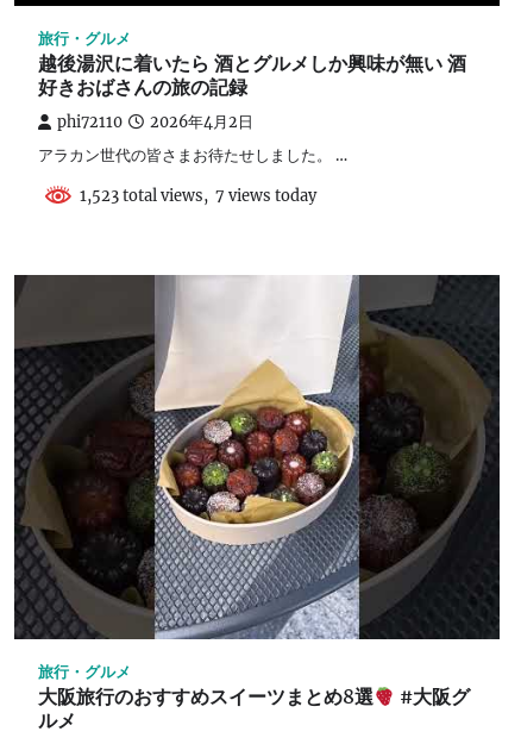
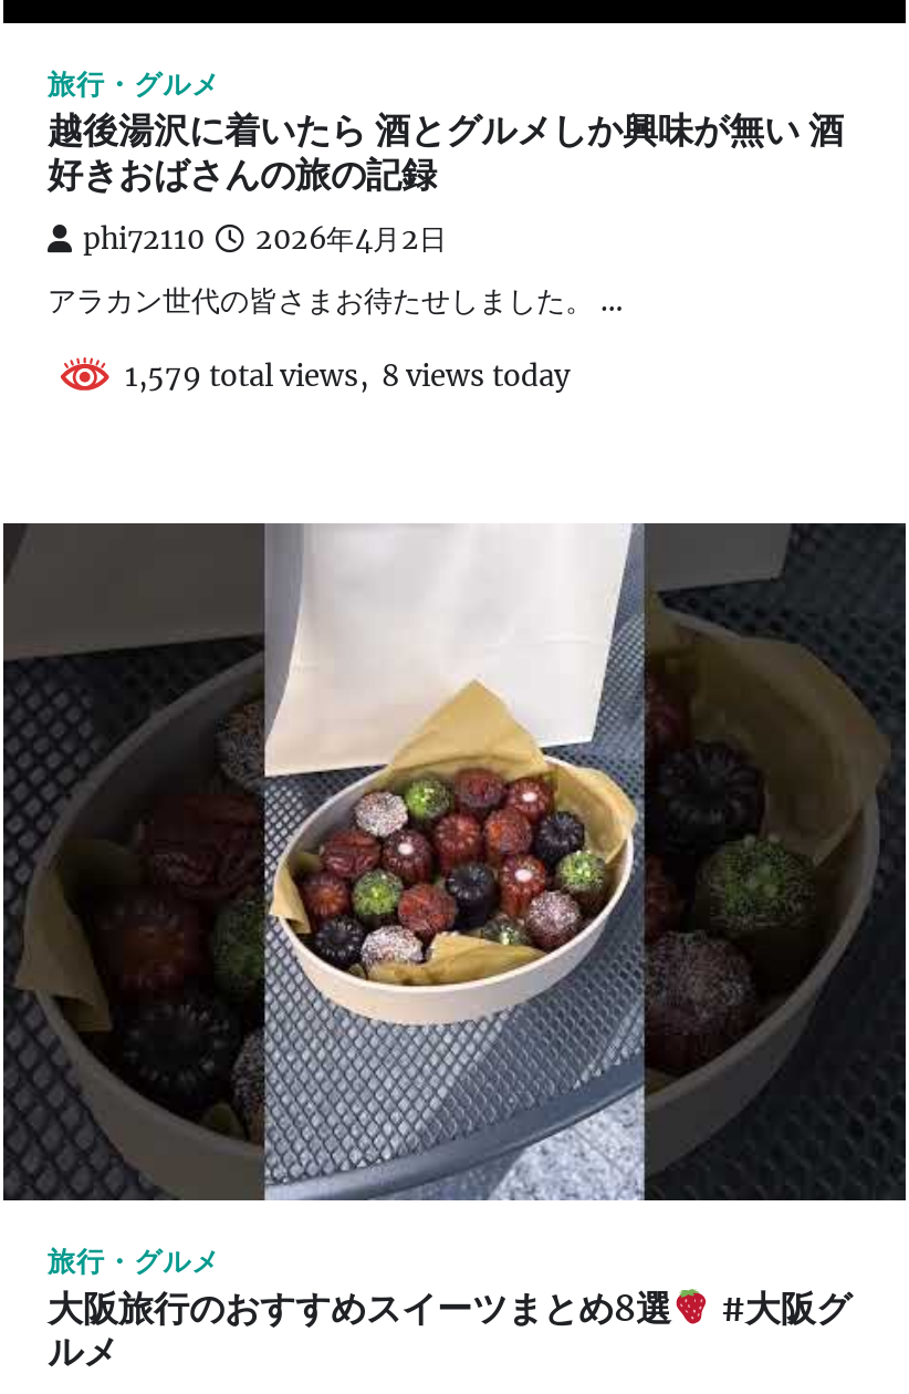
[73,186,316,206] 1,523 total views, 7 views today -> [112,358,570,395] 1,579 total views, 8 views today

